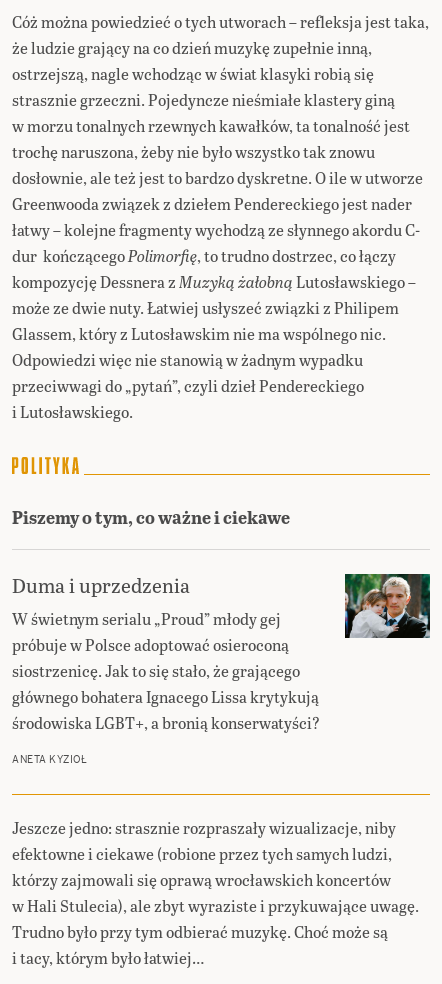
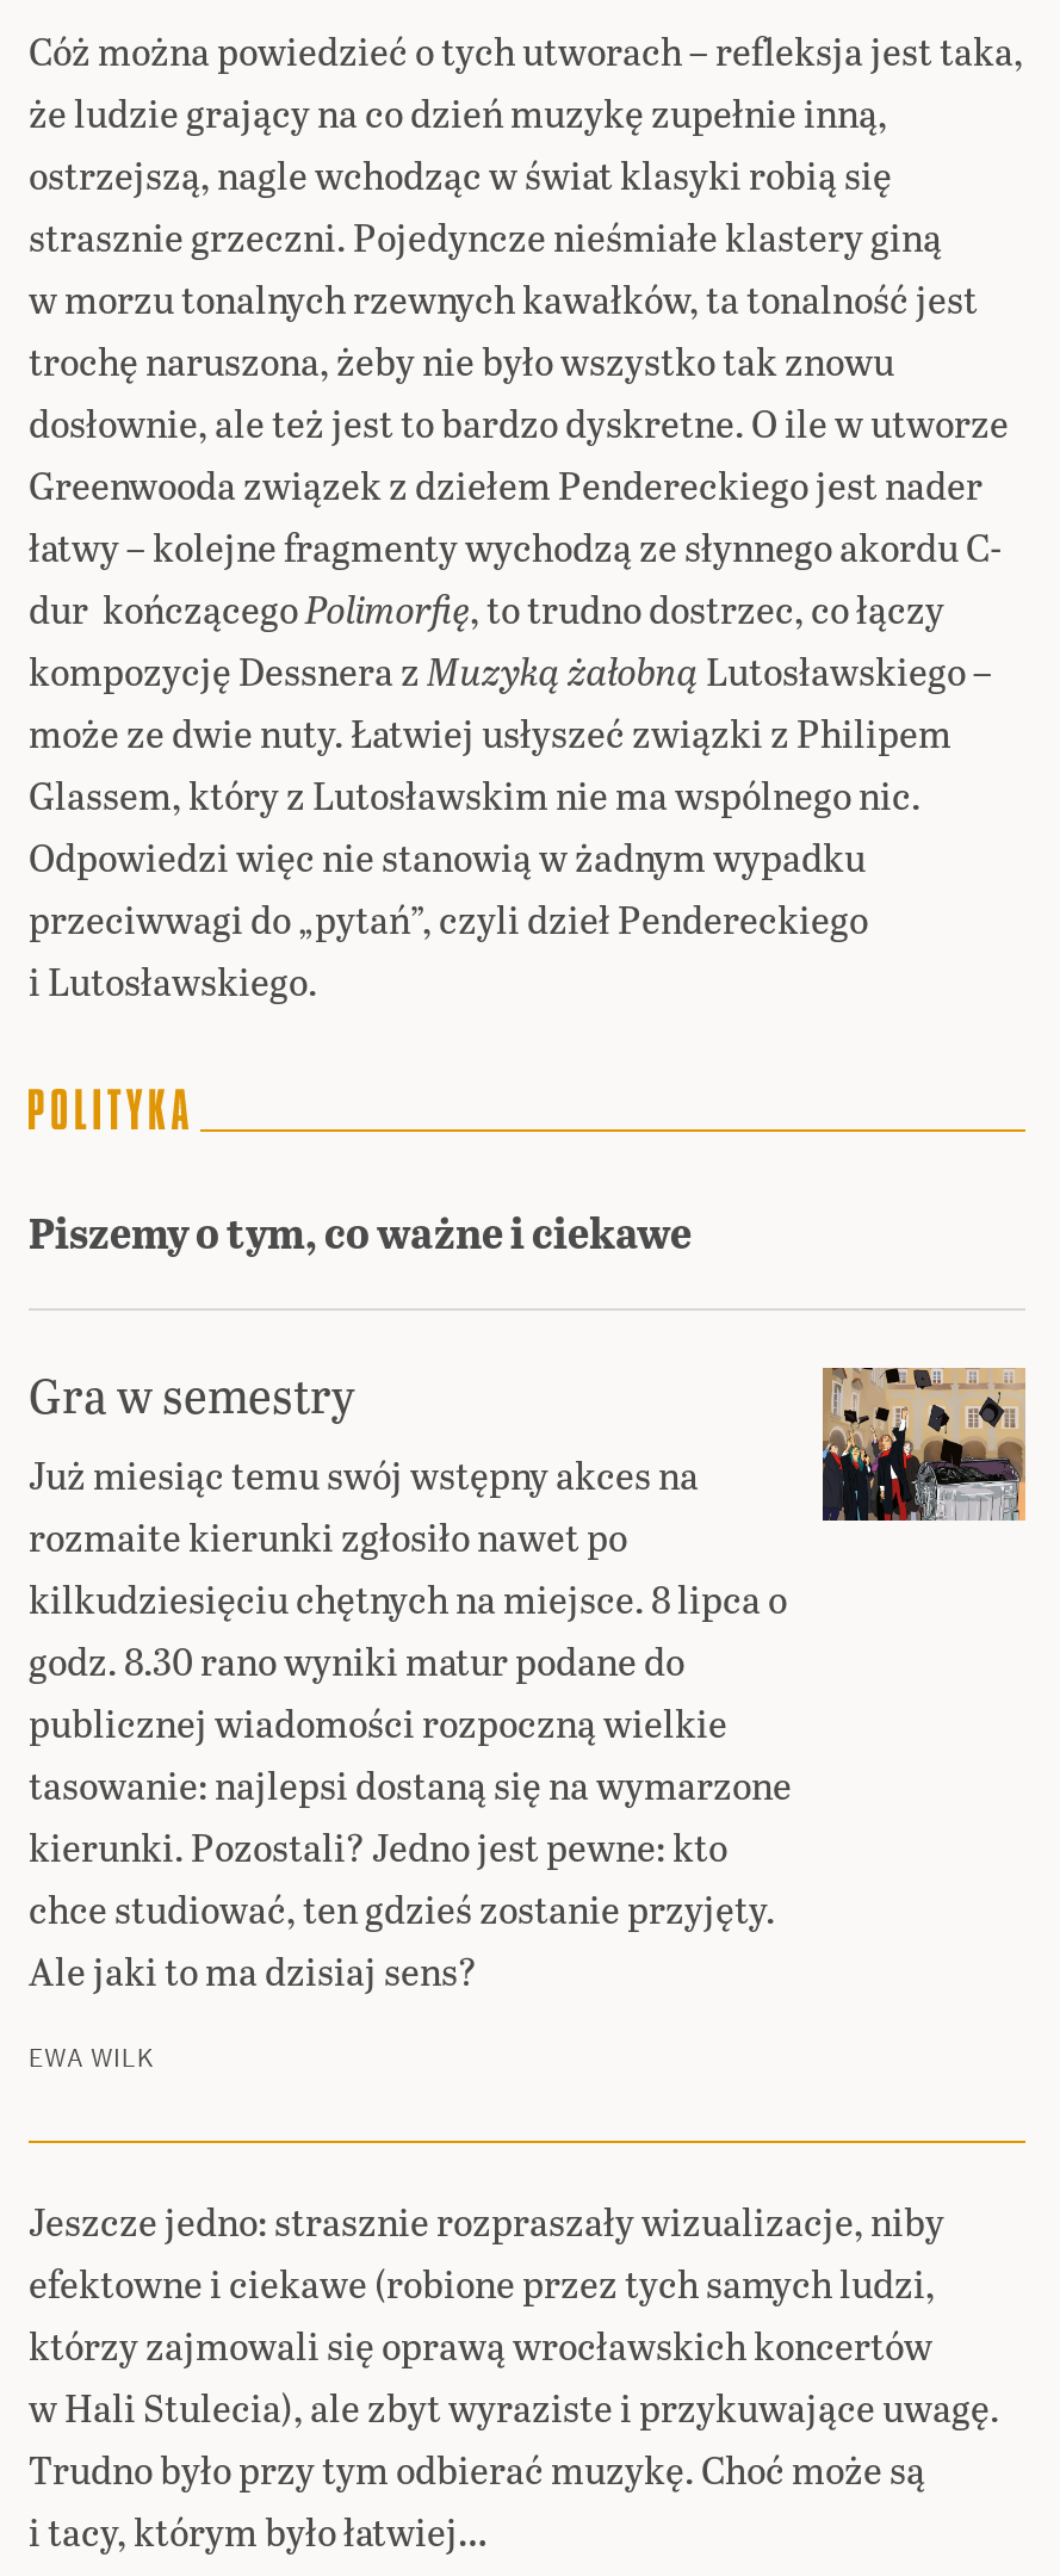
[12,571,431,734] [image] | Duma i uprzedzenia | W świetnym serialu „Proud” młody gej | próbuje w Polsce adoptować osieroconą | siostrzenicę. Jak to się stało, że grającego | głównego bohatera Ignacego Lissa krytykują | środowiska LGBT+, a bronią konserwatyści? -> [29,1361,1028,1998] [image] | Gra w semestry | Już miesiąc temu swój wstępny akces na | rozmaite kierunki zgłosiło nawet po | kilkudziesięciu chętnych na miejsce. 8 lipca o | godz. 8.30 rano wyniki matur podane do | publicznej wiadomości rozpoczną wielkie | tasowanie: najlepsi dostaną się na wymarzone | kierunki. Pozostali? Jedno jest pewne: kto | chce studiować, ten gdzieś zostanie przyjęty. | Ale jaki to ma dzisiaj sens?
[12,753,87,766] ANETA KYZIOŁ -> [29,2043,155,2074] EWA WILK

